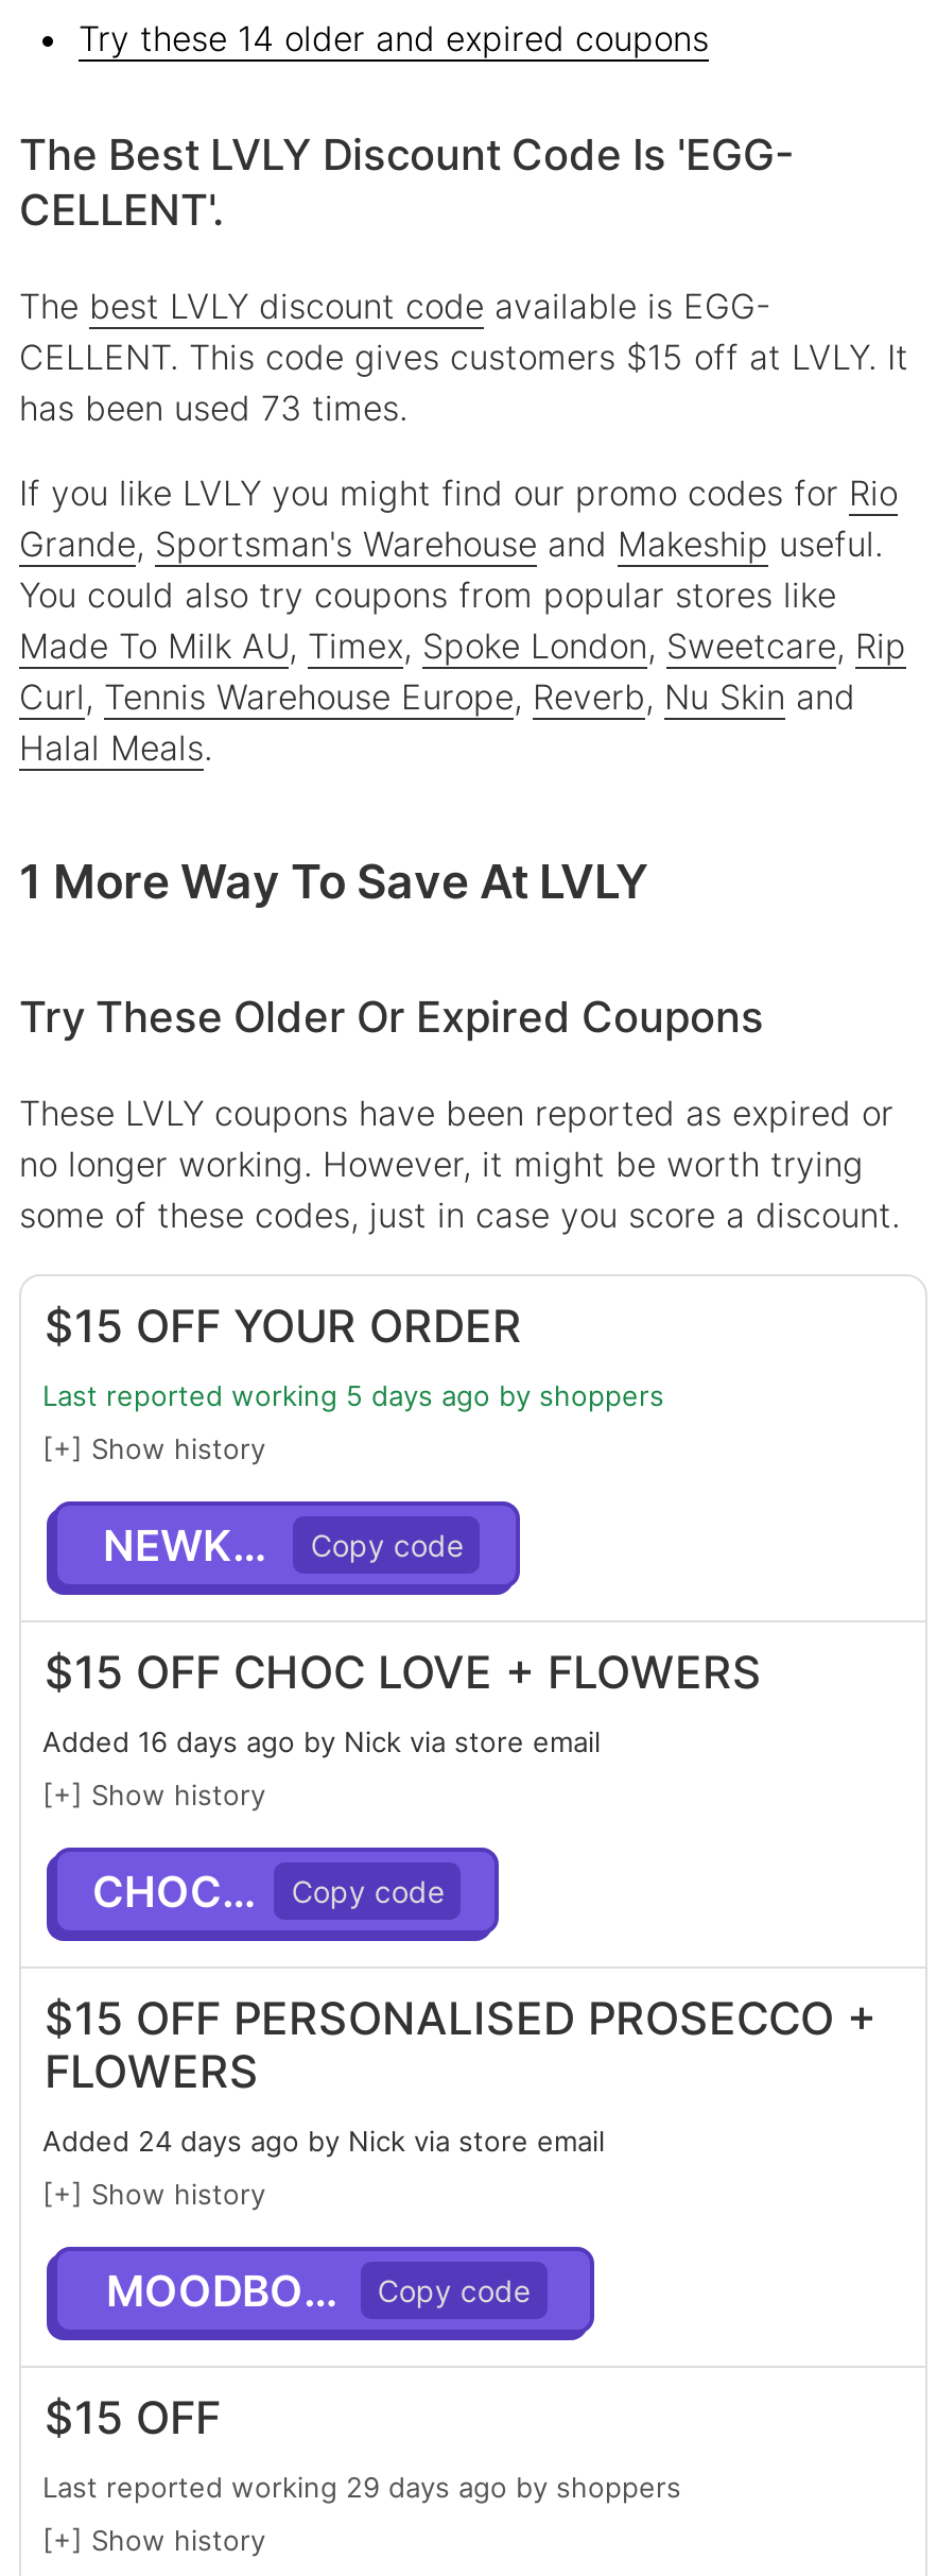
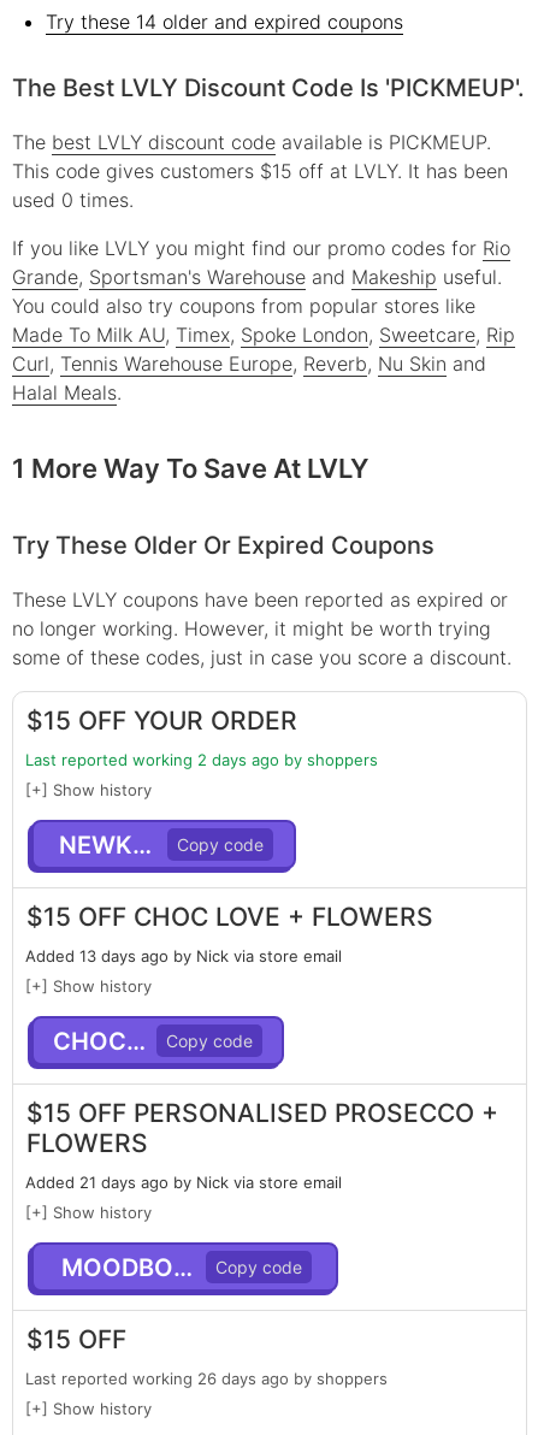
[19,131,794,237] The Best LVLY Discount Code Is 'EGG- | CELLENT'. -> [12,74,525,103] The Best LVLY Discount Code Is 'PICKMEUP'.
[19,286,908,430] The best LVLY discount code available is EGG- | CELLENT. This code gives customers $15 off at LVLY. It | has been used 73 times. -> [12,131,508,212] The best LVLY discount code available is PICKMEUP. | This code gives customers $15 off at LVLY. It has been | used 0 times.
[42,1379,664,1413] Last reported working 5 days ago by shoppers -> [25,751,378,770] Last reported working 2 days ago by shoppers
[42,1725,601,1759] Added 16 days ago by Nick via store email -> [25,947,342,966] Added 13 days ago by Nick via store email
[42,2125,605,2159] Added 24 days ago by Nick via store email -> [25,1173,342,1192] Added 21 days ago by Nick via store email
[42,2471,681,2505] Last reported working 29 days ago by shoppers -> [25,1369,388,1389] Last reported working 26 days ago by shoppers

